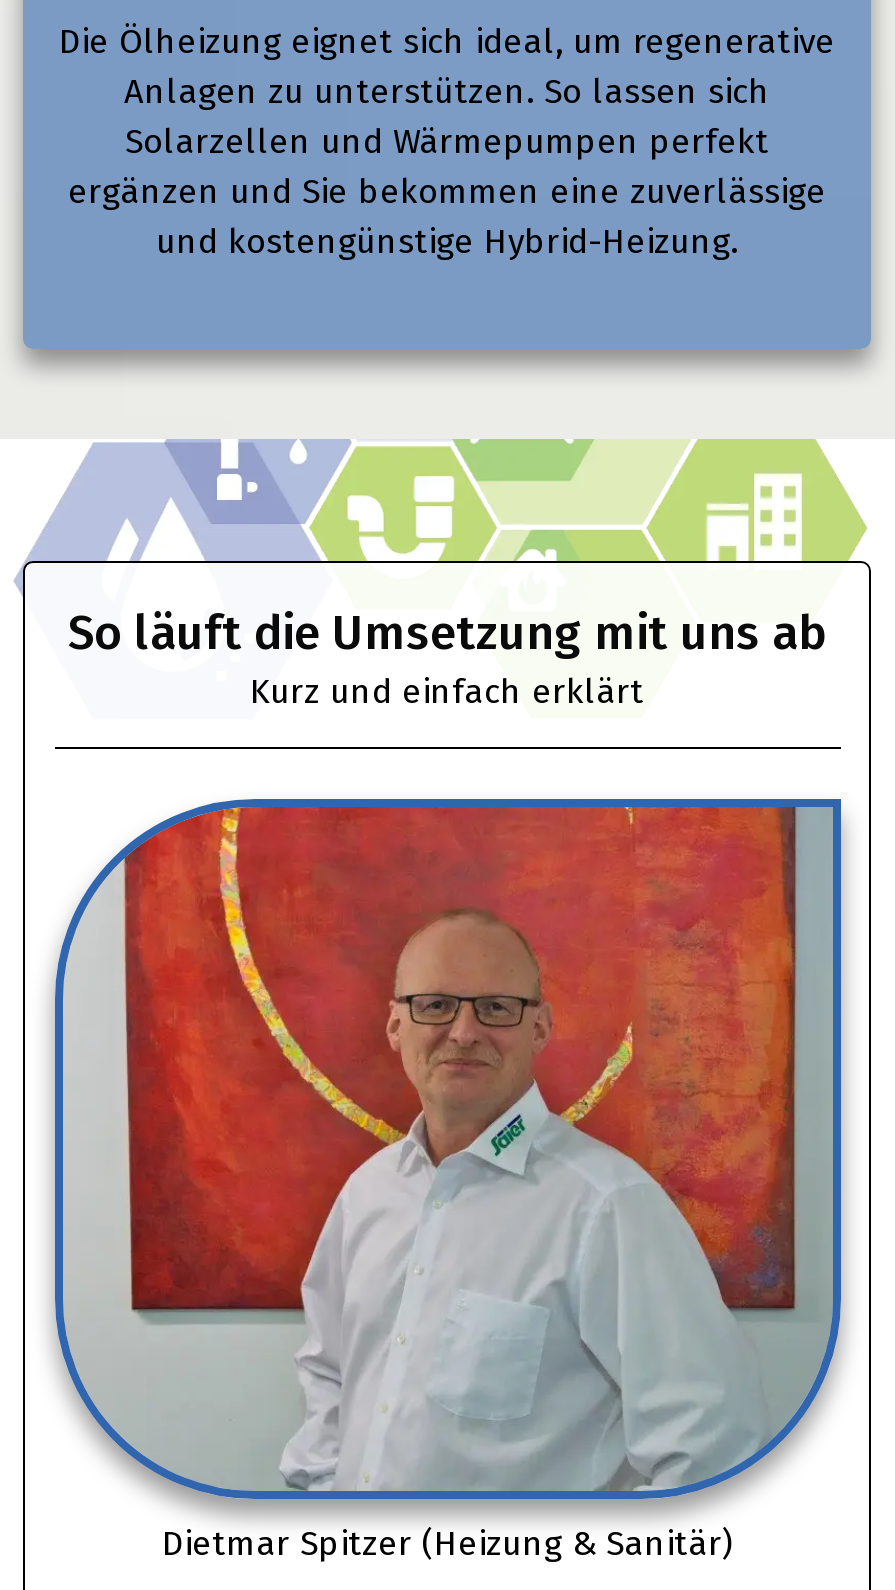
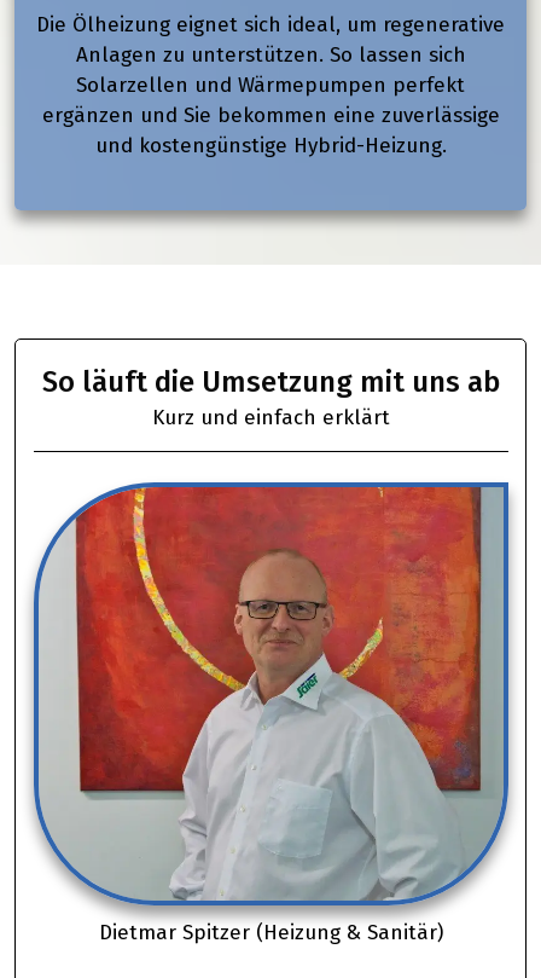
[13,437,869,593] [image] -> none

